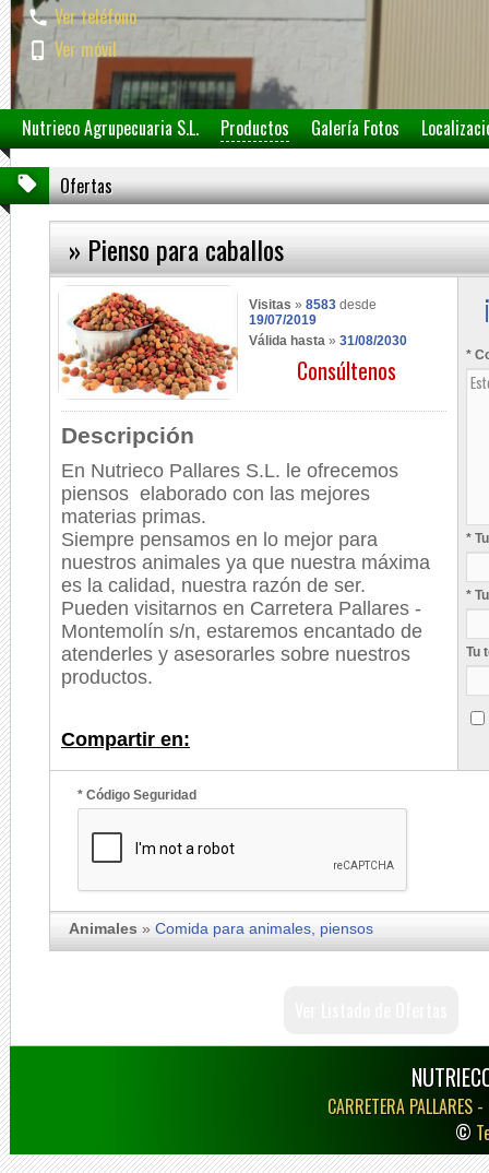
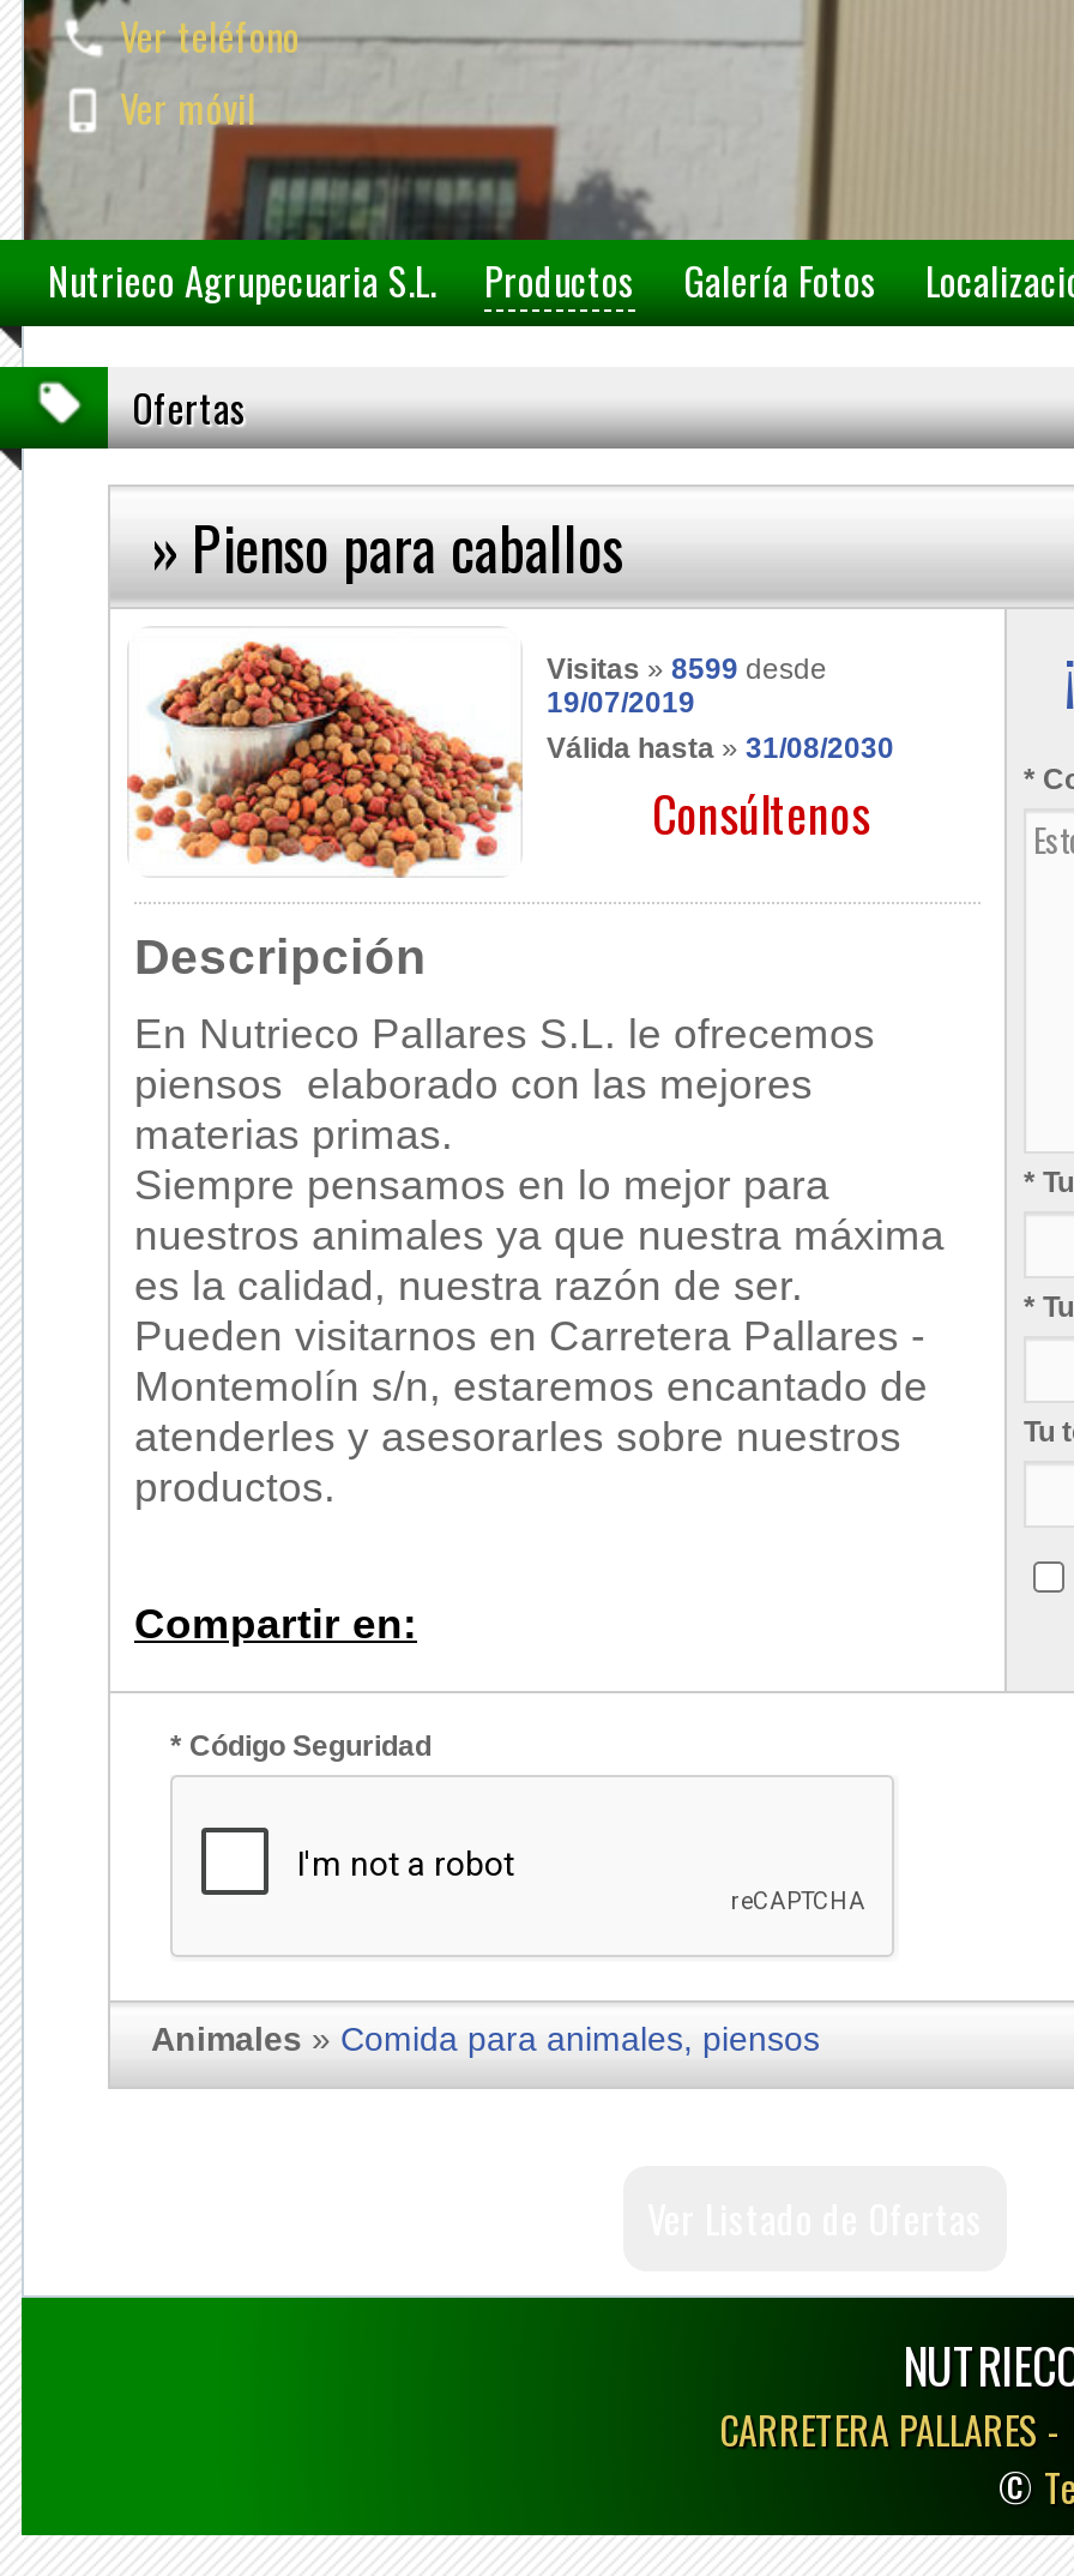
[249,297,377,312] Visitas» 8583 desde -> [547,652,827,686] Visitas» 8599 desde

